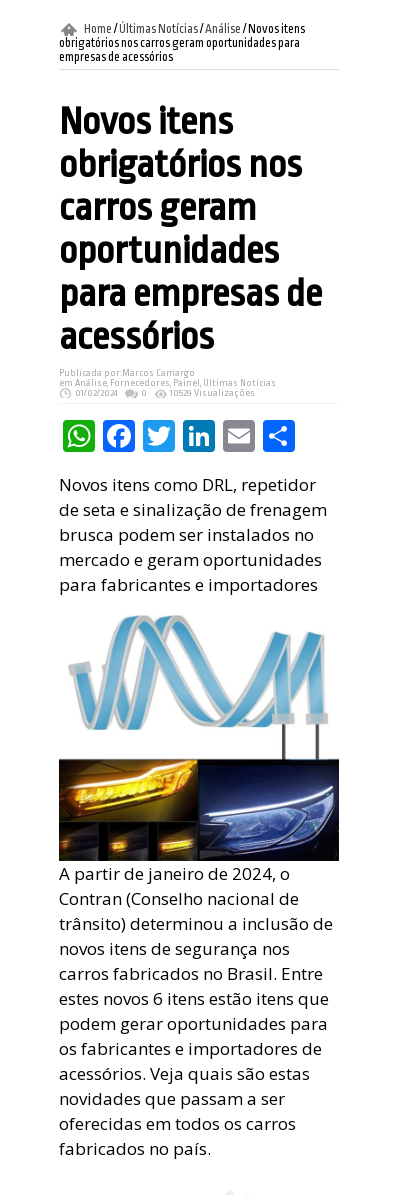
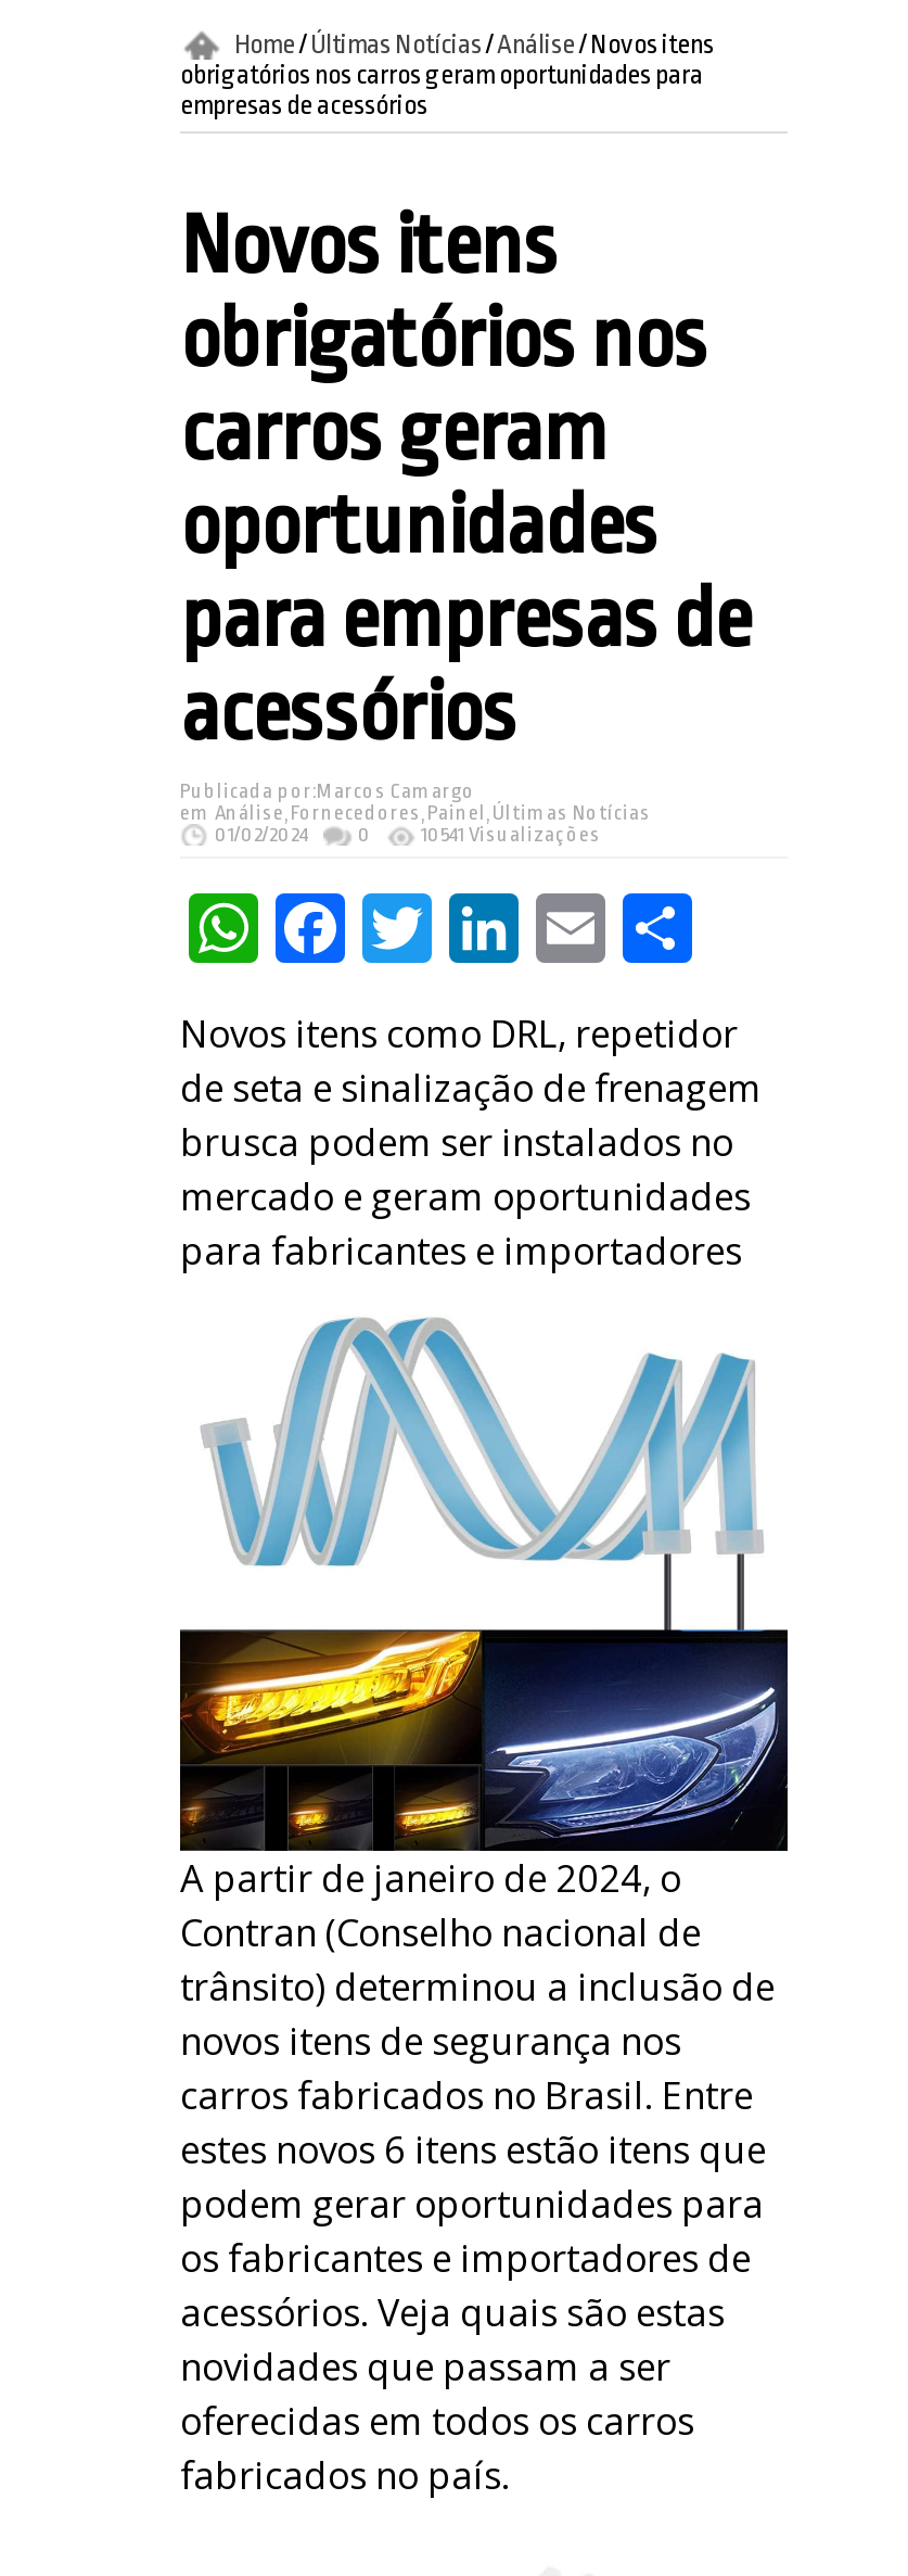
[170,388,255,398] 10529 Visualizações -> [421,824,601,846] 10541 Visualizações

